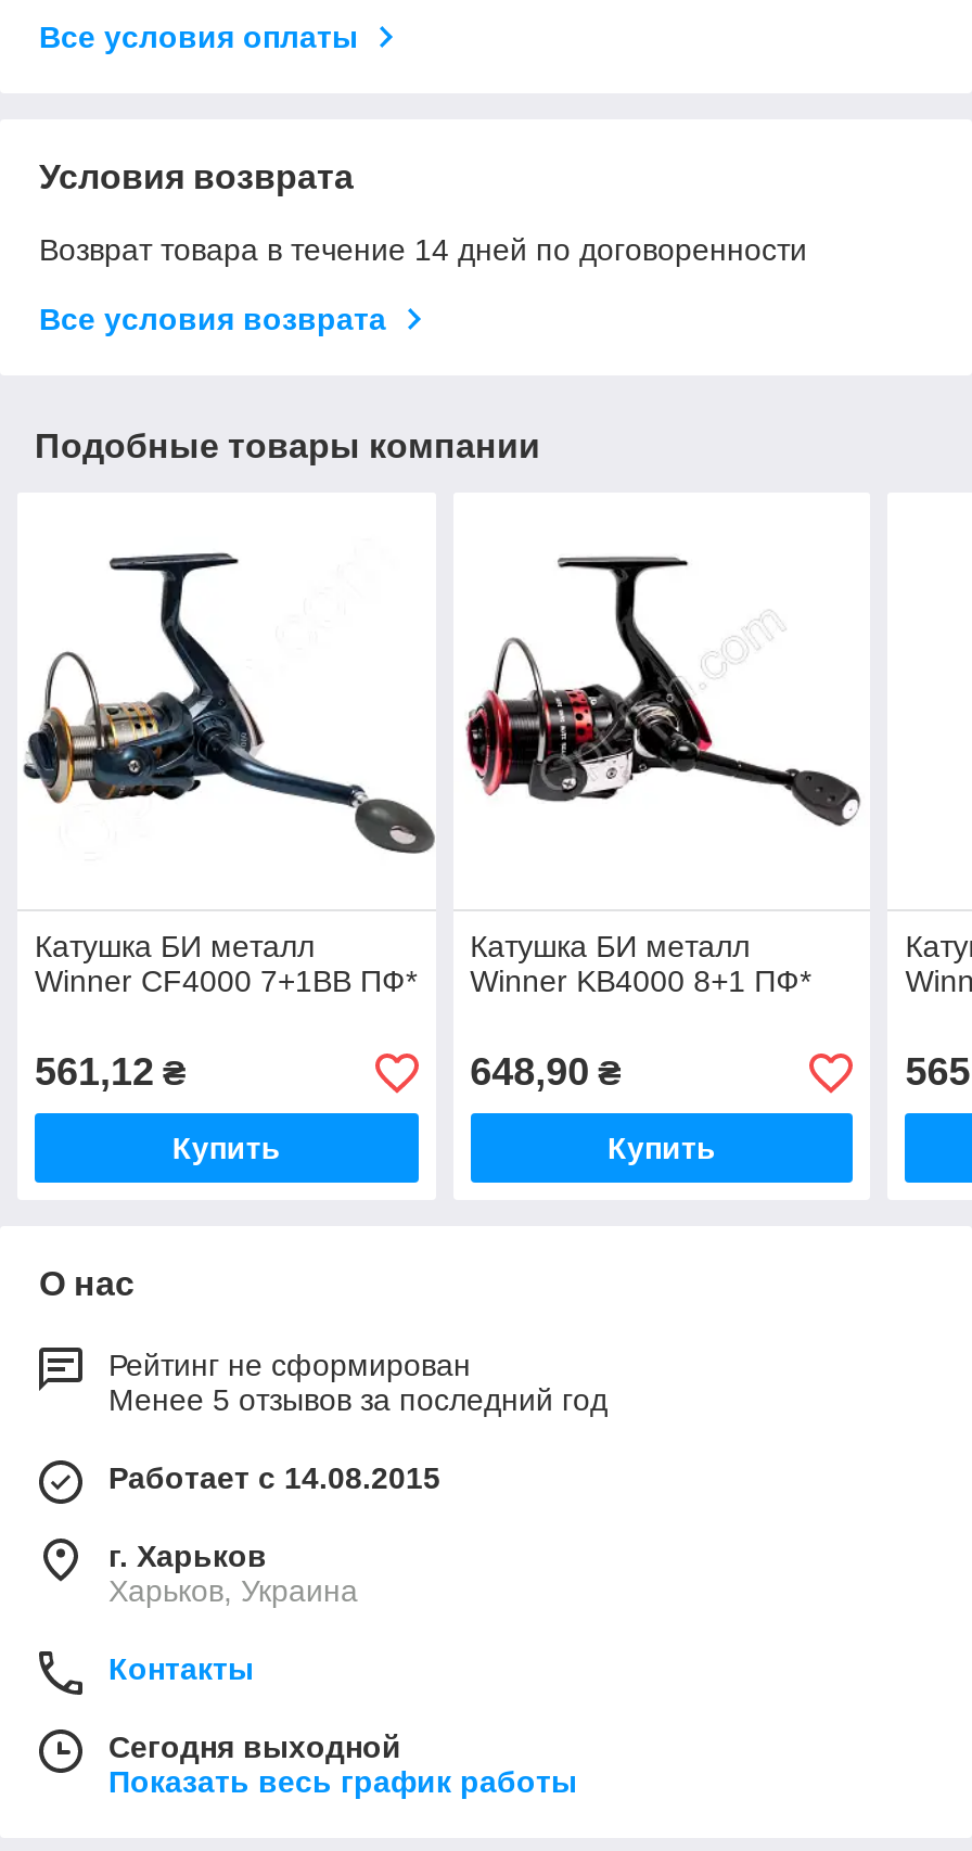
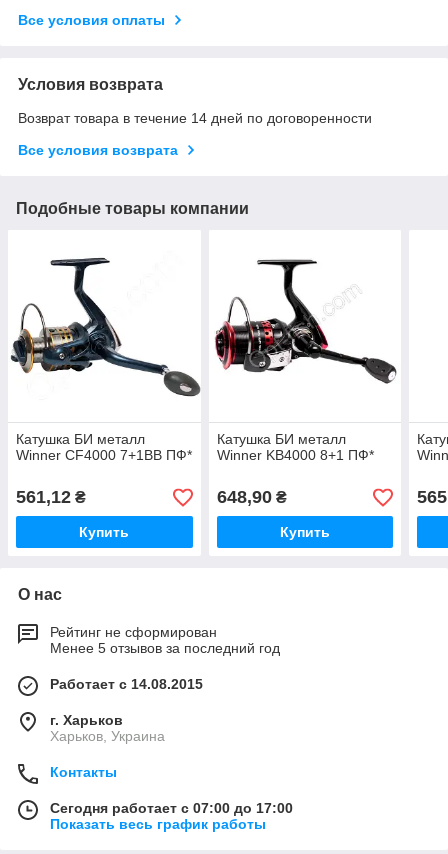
[108,1730,401,1765] Сегодня выходной -> [50,800,293,816] Сегодня работает с 07:00 до 17:00

